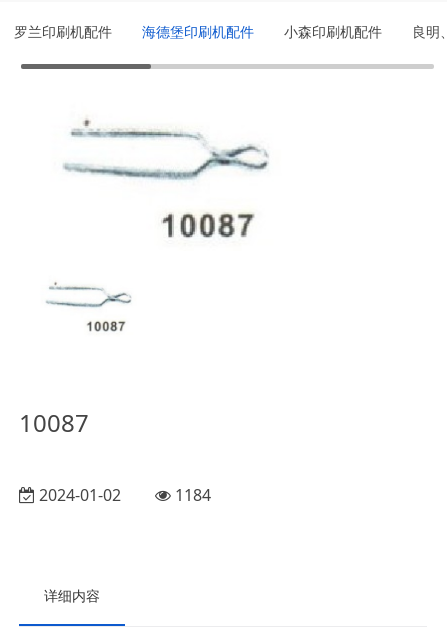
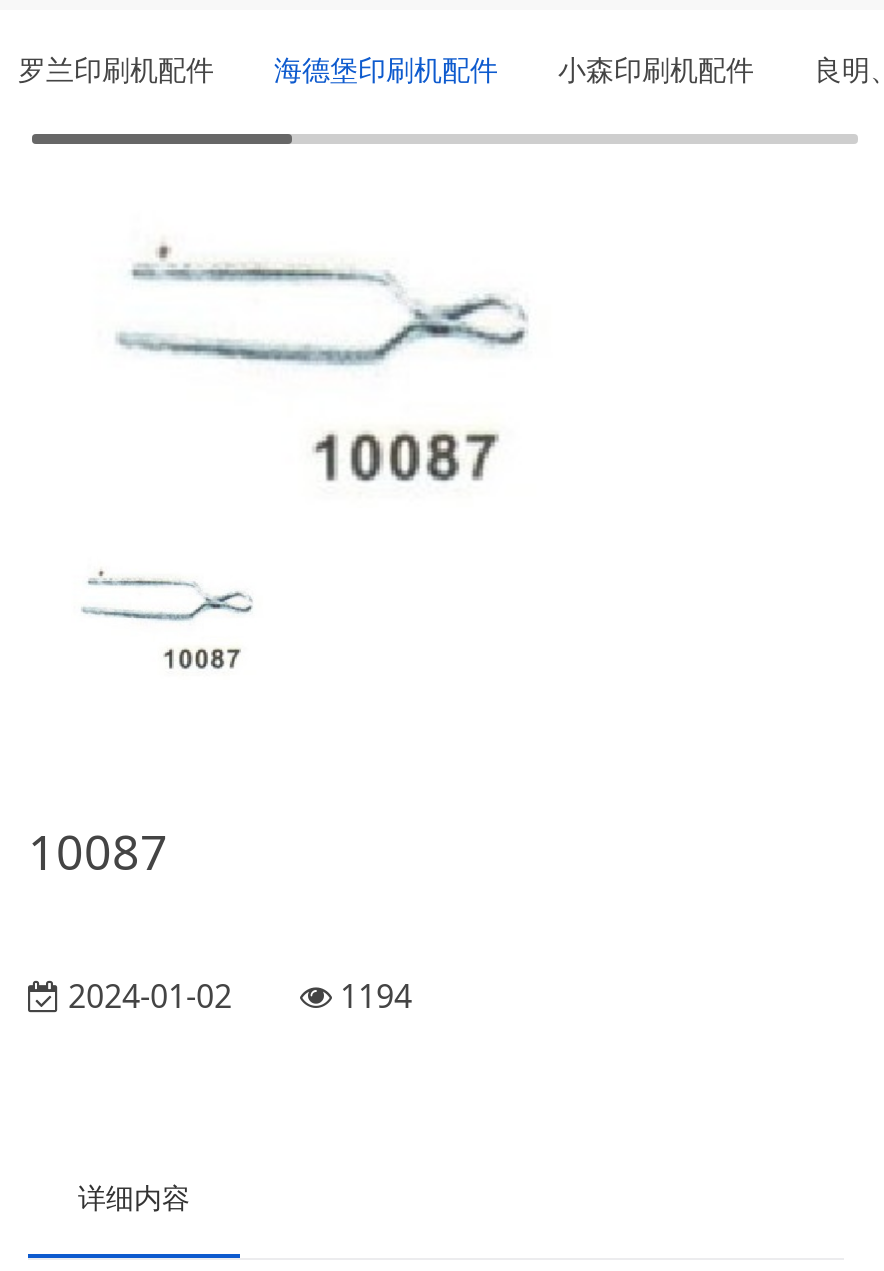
[171,484,211,506] 1184 -> [332,973,412,1017] 1194

